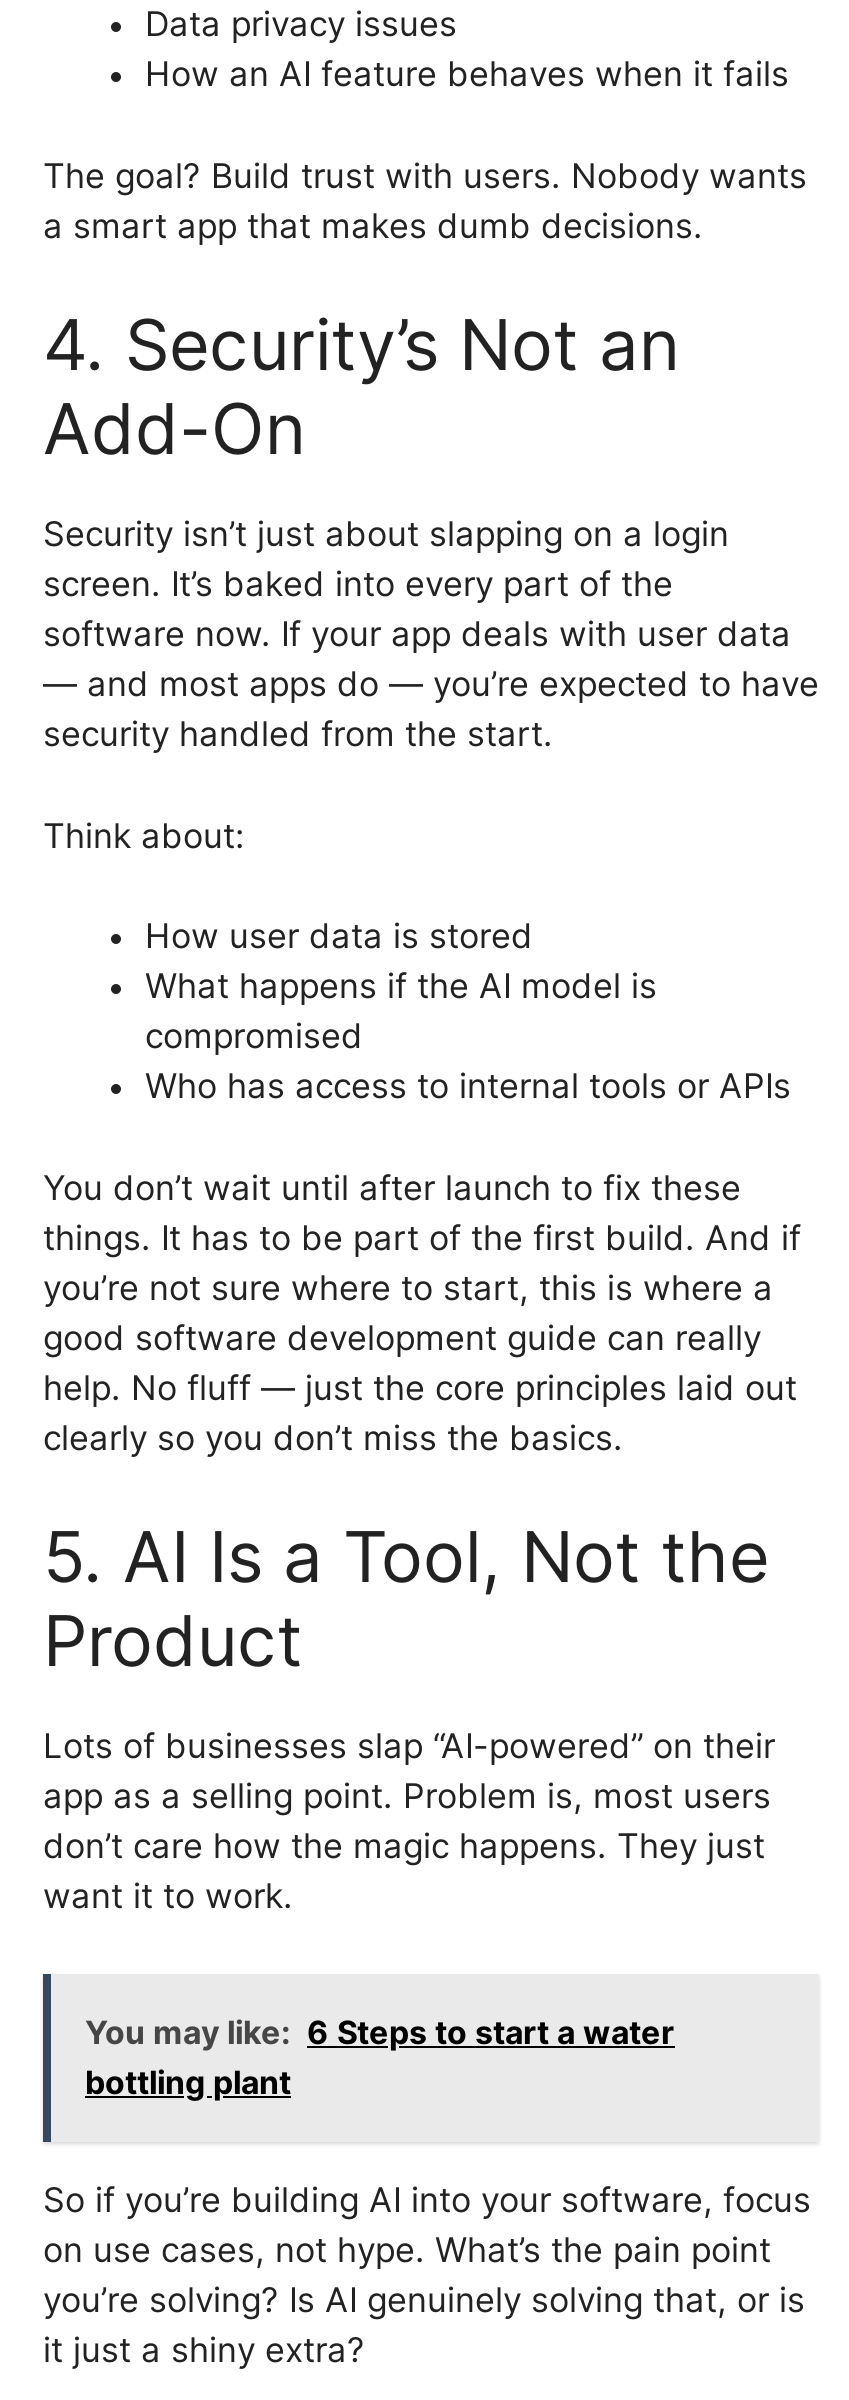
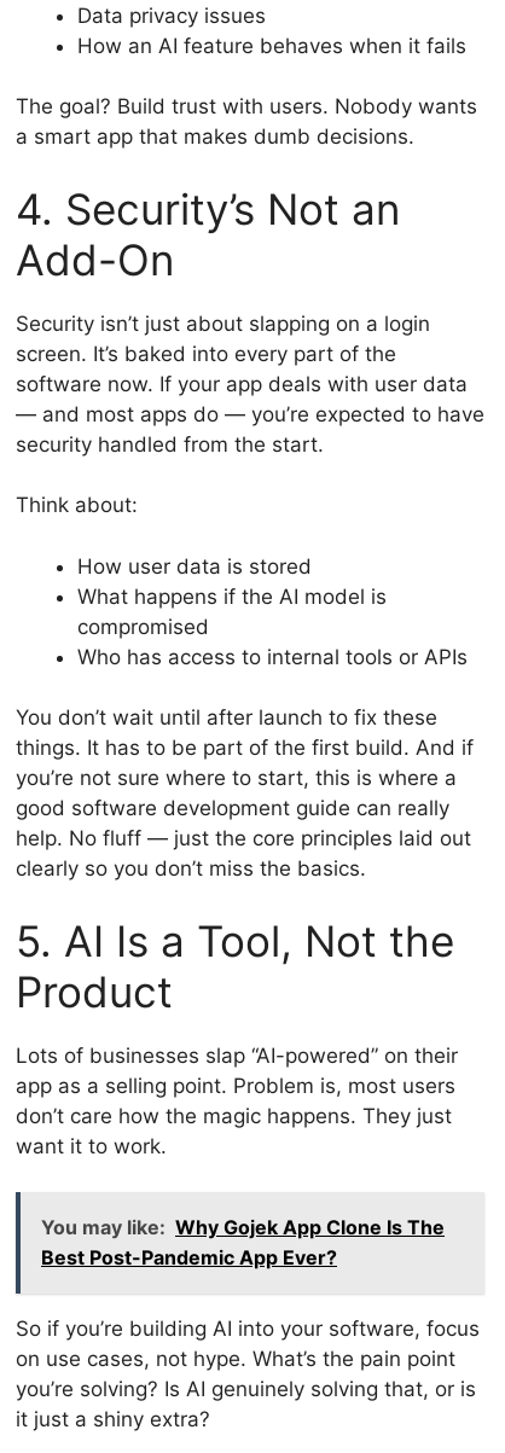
[85,2012,675,2102] You may like: 6 Steps to start a water | bottling plant -> [41,1215,445,1270] You may like: Why Gojek App Clone Is The | Best Post-Pandemic App Ever?

